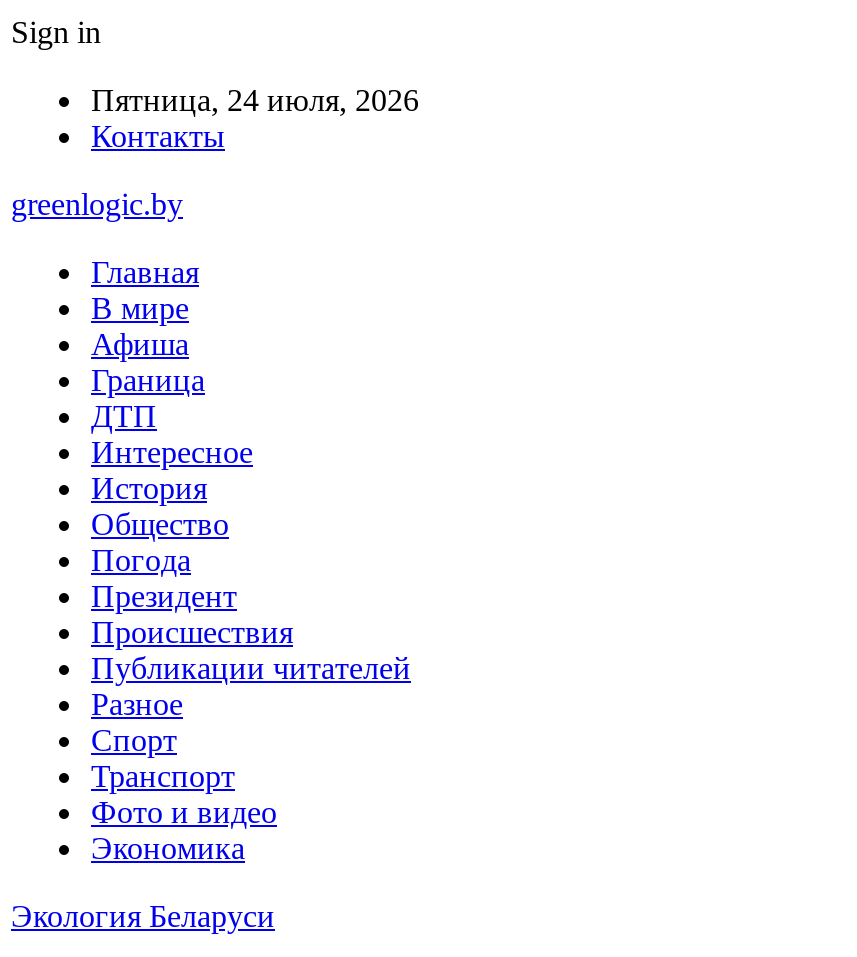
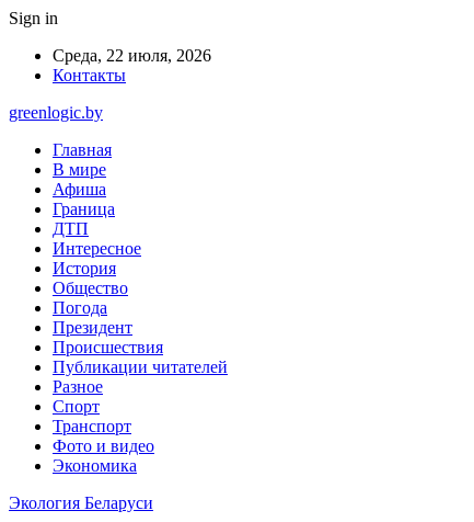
[91,83,419,117] Пятница, 24 июля, 2026 -> [53,46,211,65] Среда, 22 июля, 2026

